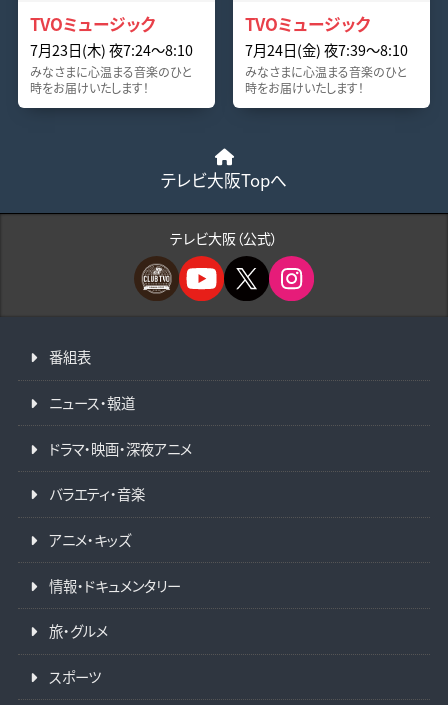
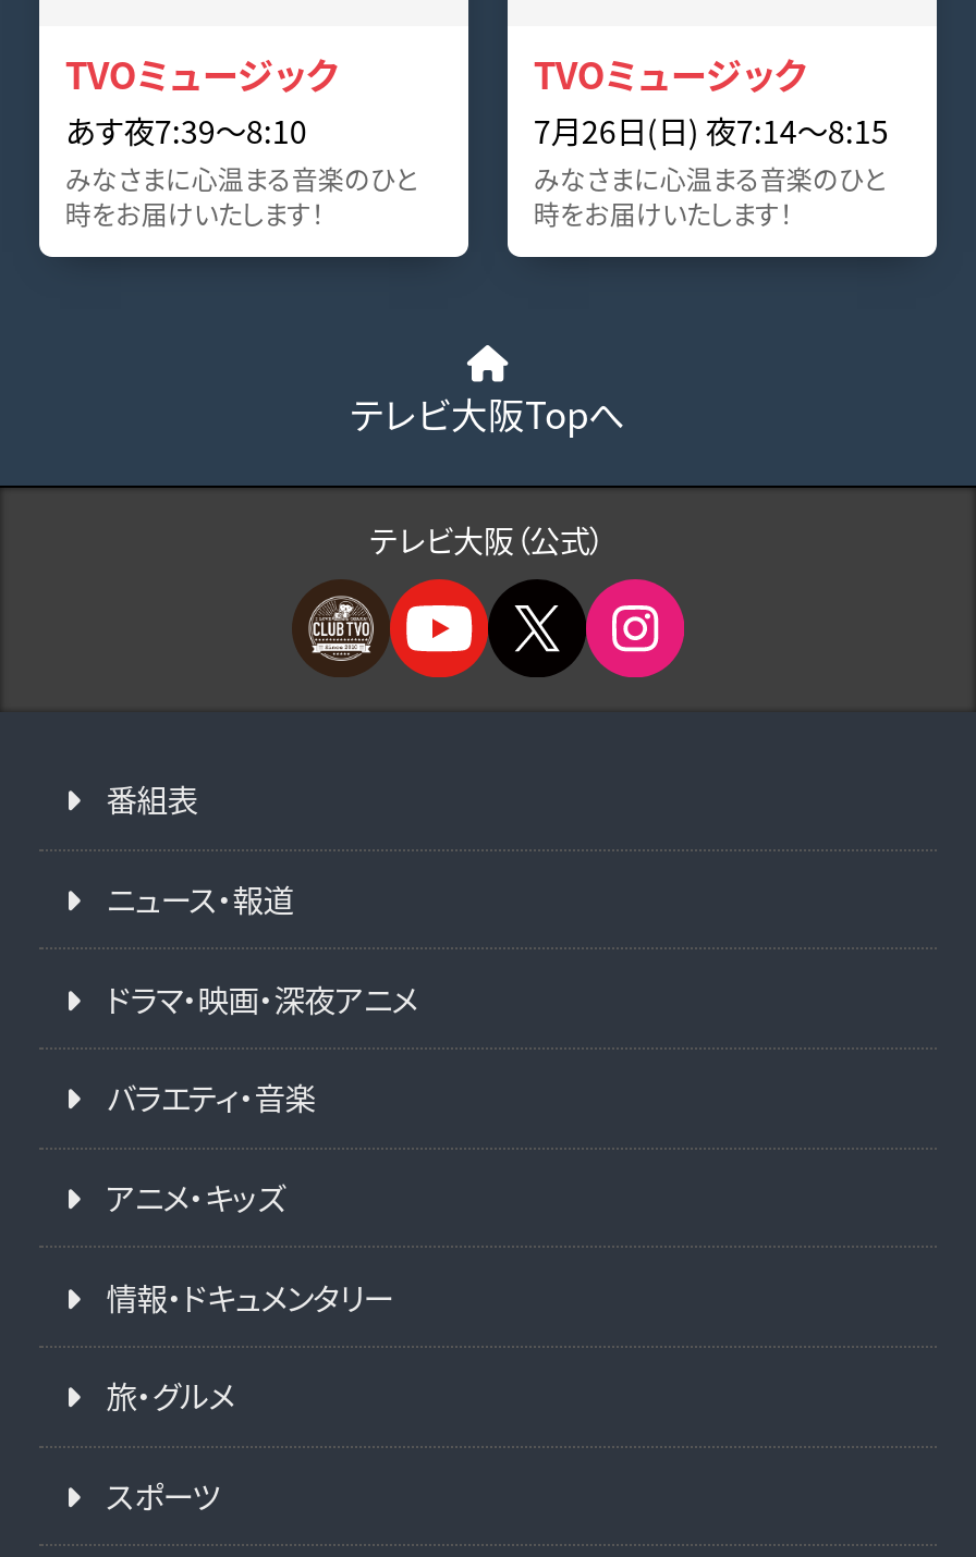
[30,39,193,60] 7月23日(木) 夜7:24〜8:10 -> [65,108,307,154] あす夜7:39〜8:10
[245,39,408,60] 7月24日(金) 夜7:39〜8:10 -> [534,108,889,154] 7月26日(日) 夜7:14〜8:15

